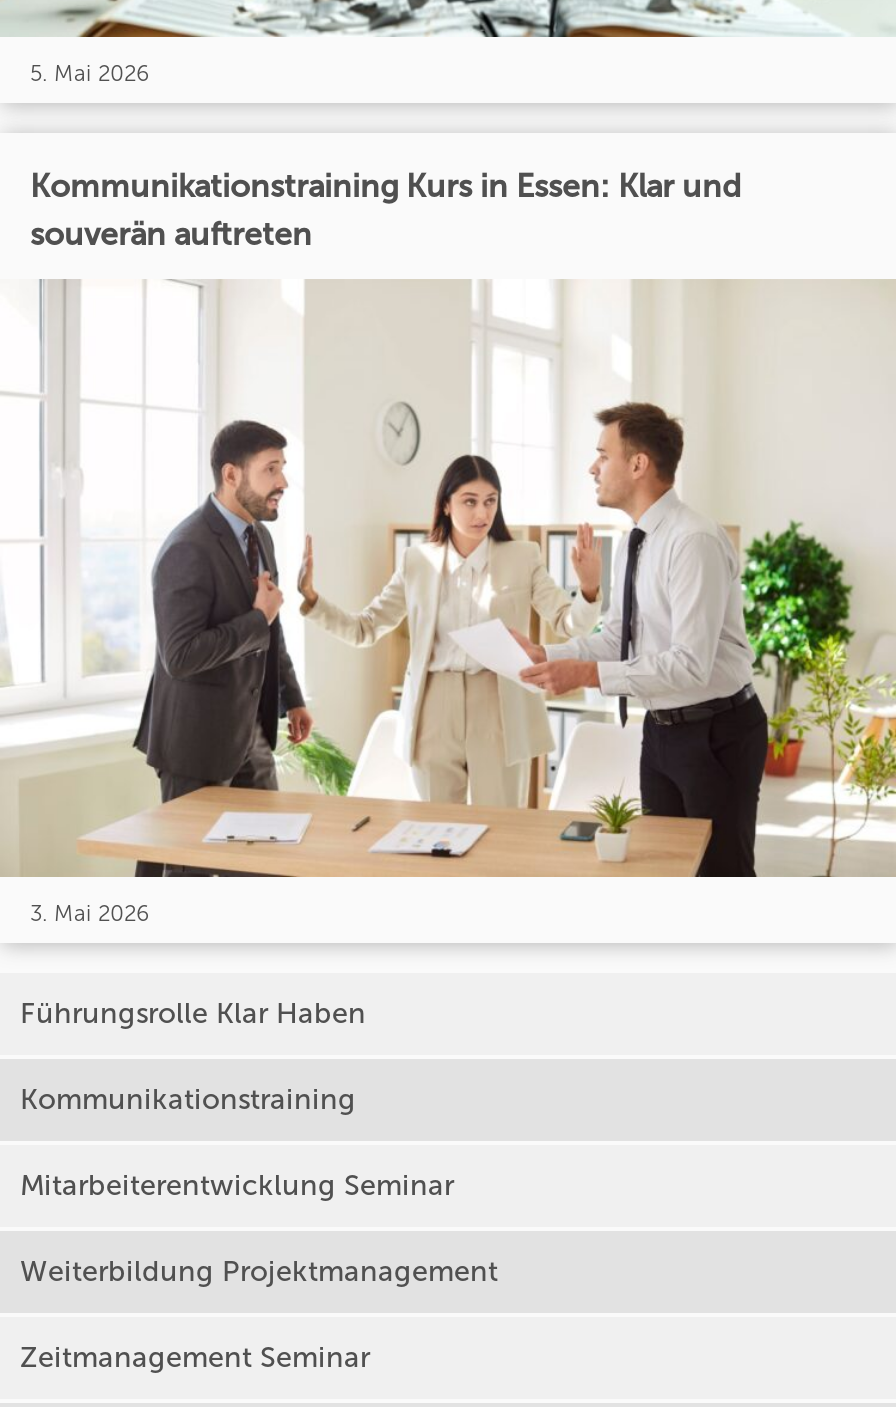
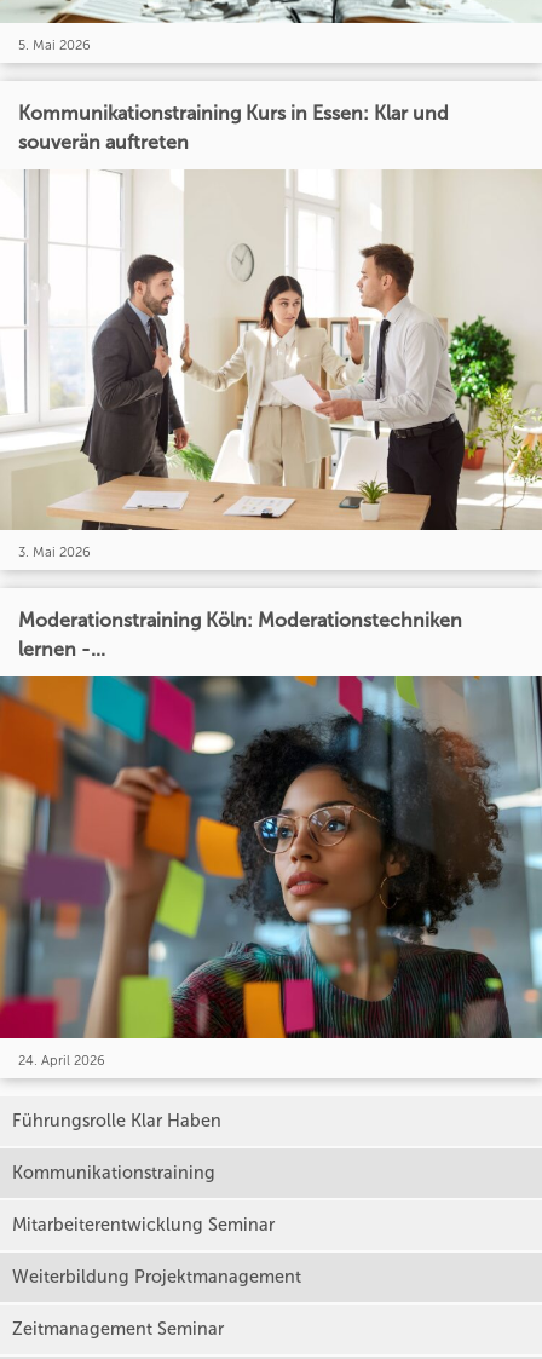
none -> [4,675,538,1069] [image] | 24. April 2026
none -> [18,609,462,661] Moderationstraining Köln: Moderationstechniken | lernen -...

